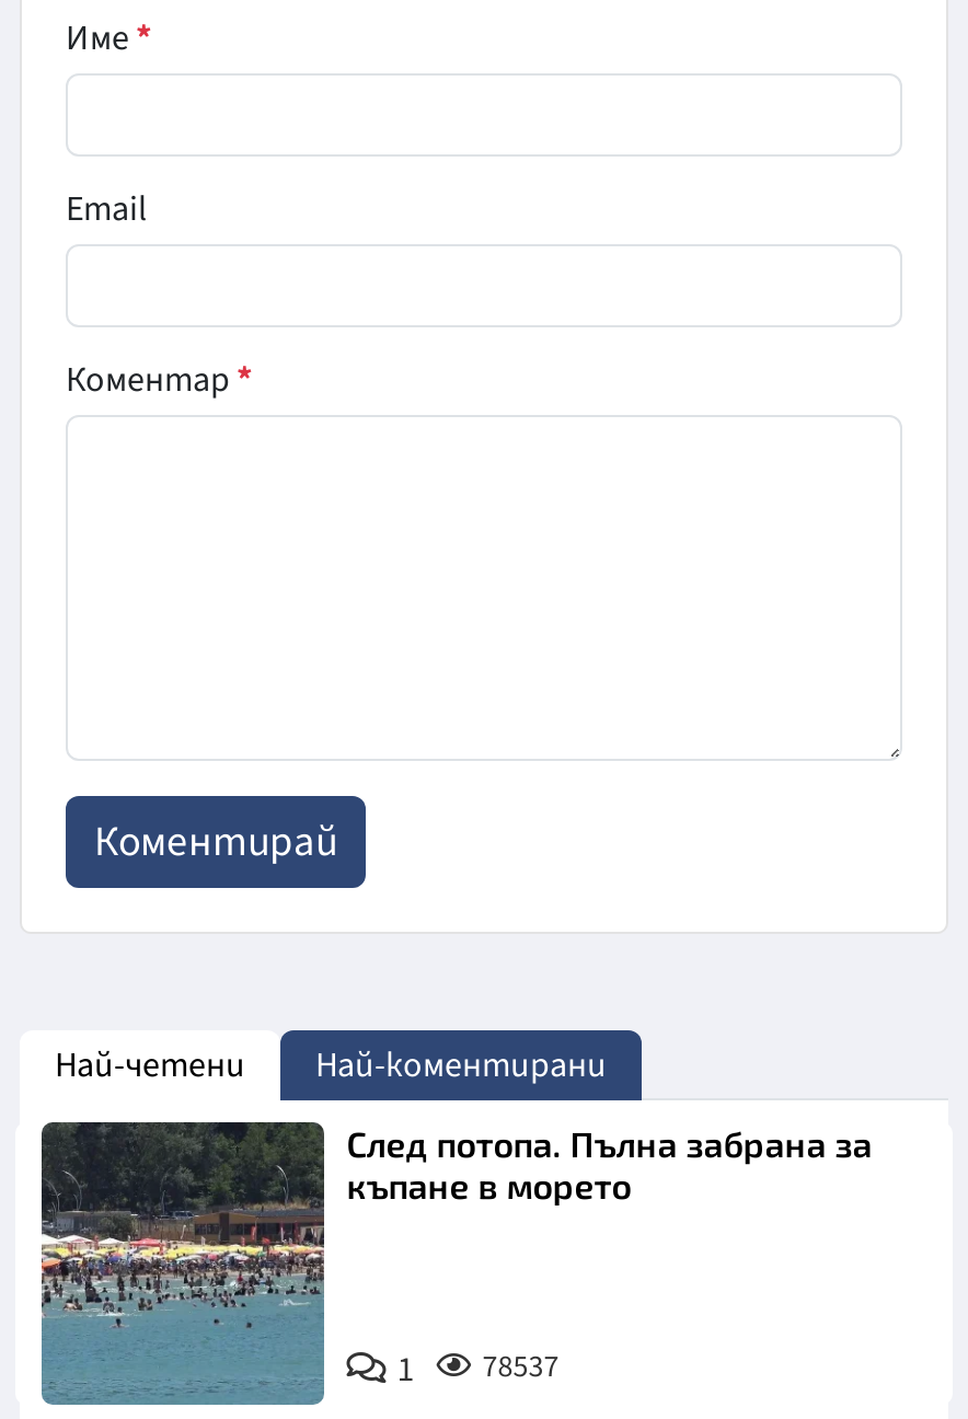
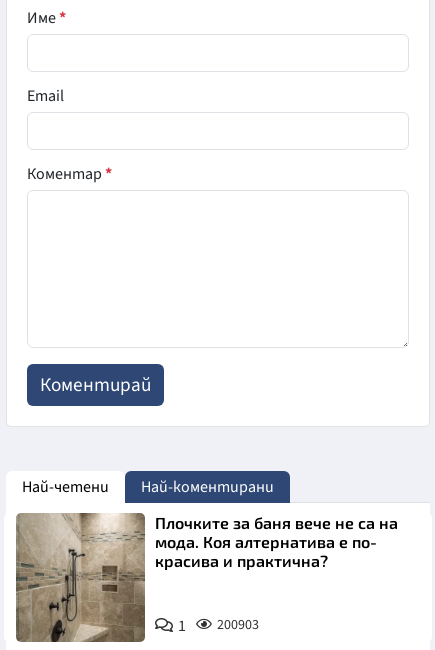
[39,1120,872,1407] [image] | След потопа. Пълна забрана за | къпане в морето -> [15,512,398,643] [image] | Плочките за баня вече не са на | мода. Коя алтернатива е по- | красива и практична?
[397,1345,559,1393] 1 78537 -> [178,615,259,637] 1 200903

